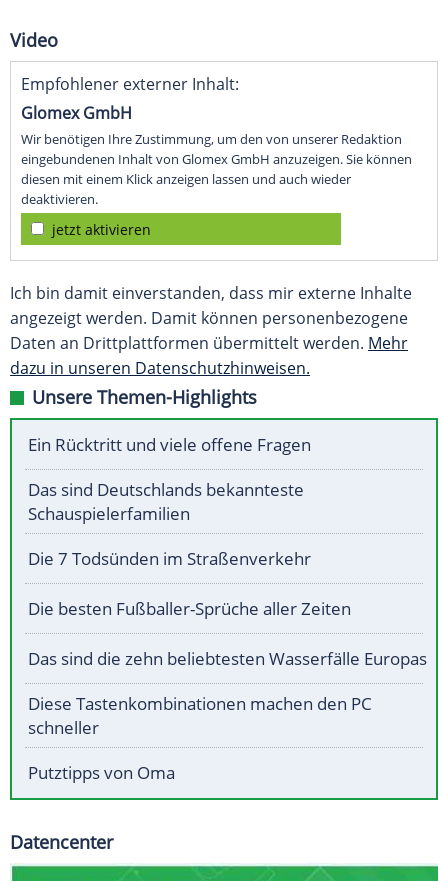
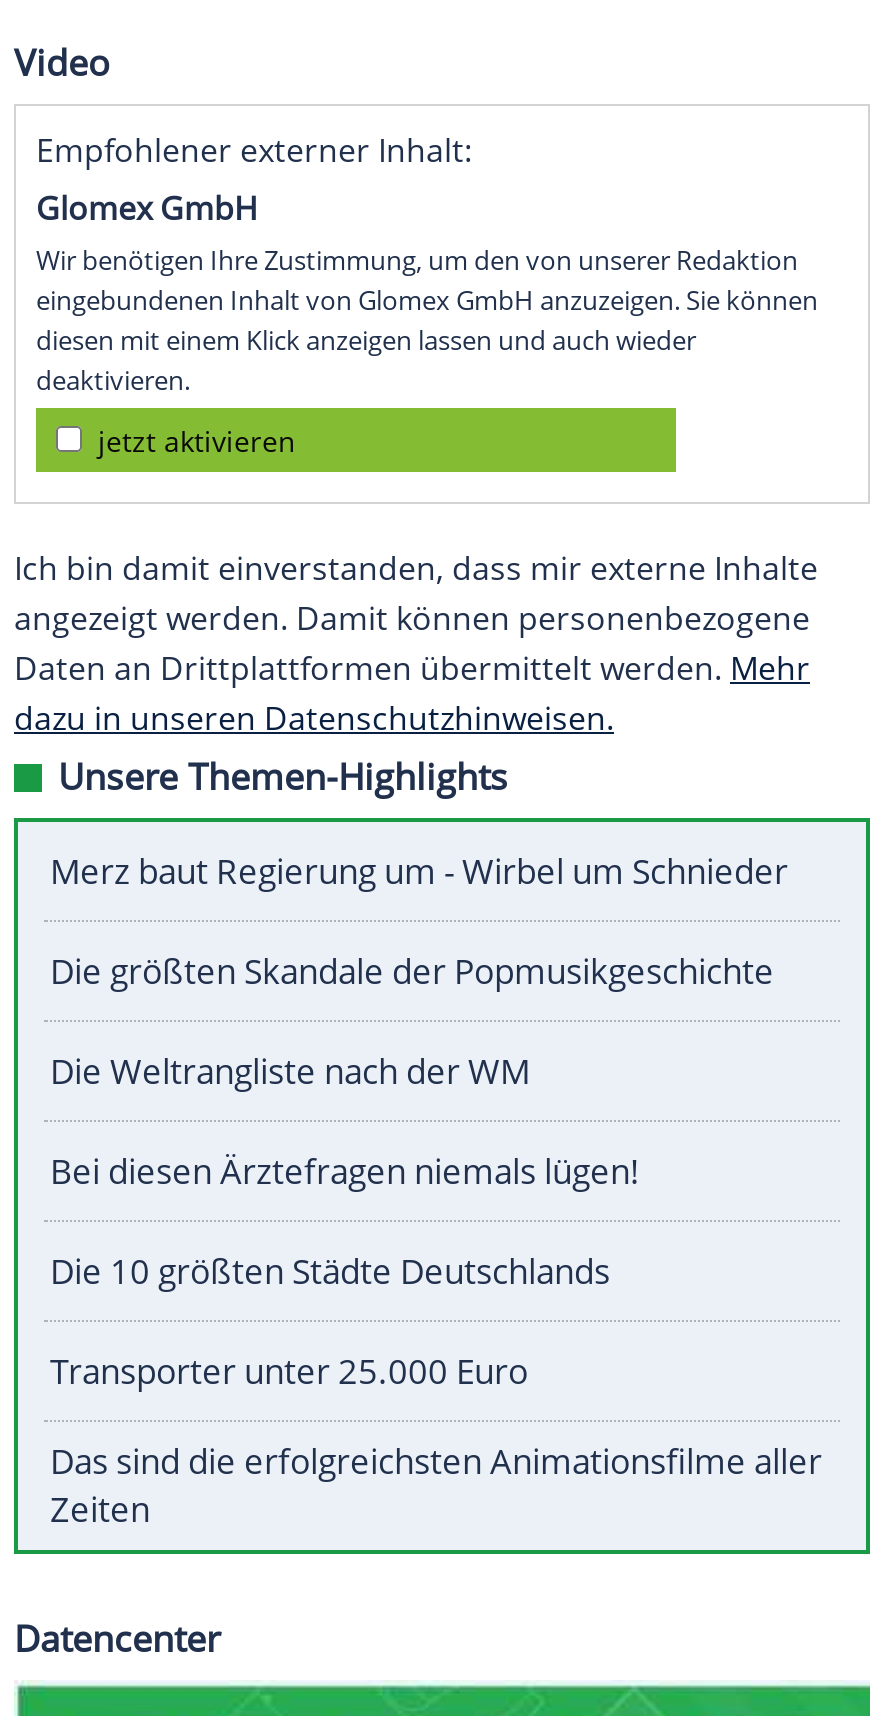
[28,433,311,456] Ein Rücktritt und viele offene Fragen -> [50,849,788,895] Merz baut Regierung um - Wirbel um Schnieder
[28,478,304,525] Das sind Deutschlands bekannteste | Schauspielerfamilien -> [50,949,774,995] Die größten Skandale der Popmusikgeschichte
[28,547,311,570] Die 7 Todsünden im Straßenverkehr -> [50,1049,530,1095] Die Weltrangliste nach der WM
[28,597,351,620] Die besten Fußballer-Sprüche aller Zeiten -> [50,1149,640,1195] Bei diesen Ärztefragen niemals lügen!
[28,647,427,670] Das sind die zehn beliebtesten Wasserfälle Europas -> [50,1249,610,1295] Die 10 größten Städte Deutschlands
[28,692,372,739] Diese Tastenkombinationen machen den PC | schneller -> [50,1349,528,1395] Transporter unter 25.000 Euro
[28,761,175,784] Putztipps von Oma -> [50,1439,822,1533] Das sind die erfolgreichsten Animationsfilme aller | Zeiten

